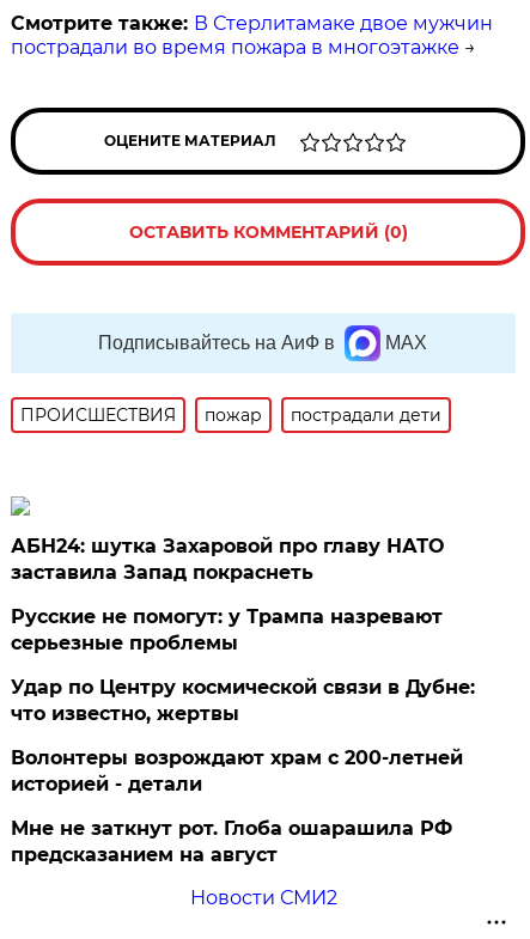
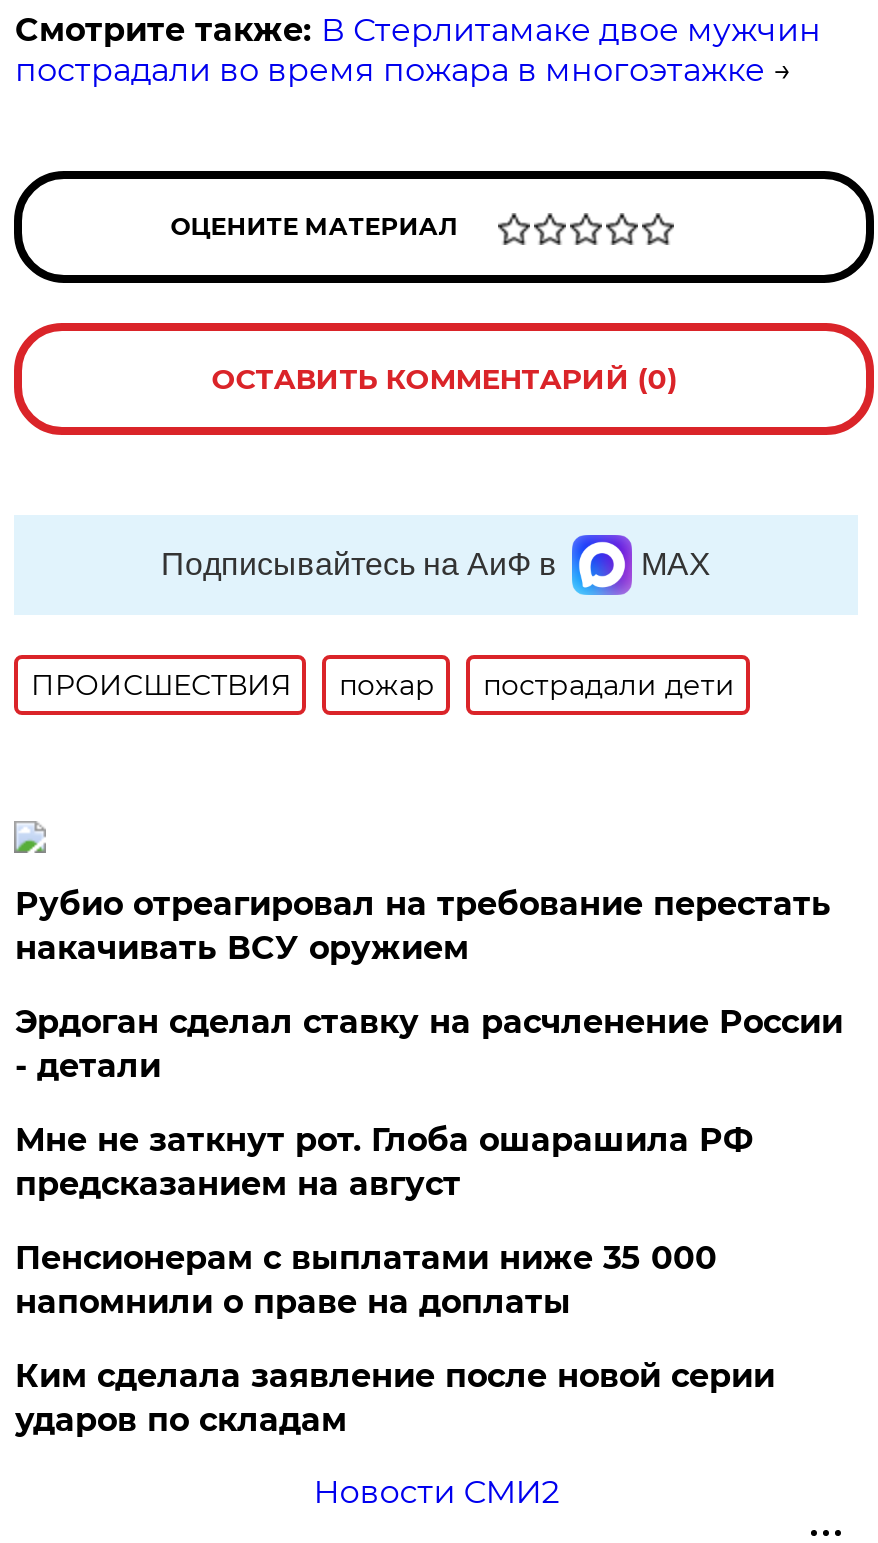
[11,535,475,795] АБН24: шутка Захаровой про главу НАТО | заставила Запад покраснеть | Русские не помогут: у Трампа назревают | серьезные проблемы | Удар по Центру космической связи в Дубне: | что известно, жертвы | Волонтеры возрождают храм с 200-летней | историей - детали -> [15,885,843,1085] Рубио отреагировал на требование перестать | накачивать ВСУ оружием | Эрдоган сделал ставку на расчленение России | - детали
moved [11,817,453,866] -> [15,1121,753,1203]: Мне не заткнут рот. Глоба ошарашила РФ | предсказанием на август
none -> [15,1239,775,1439] Пенсионерам с выплатами ниже 35 000 | напомнили о праве на доплаты | Ким сделала заявление после новой серии | ударов по складам

